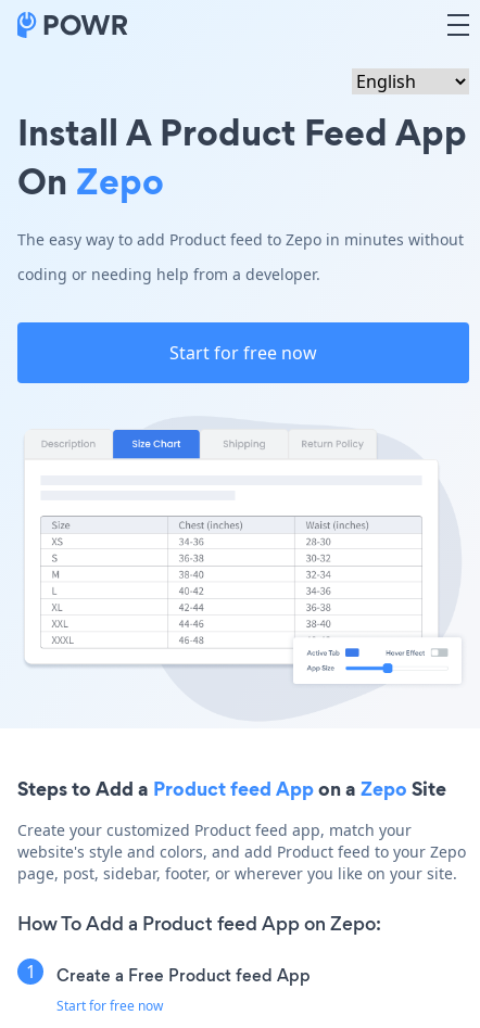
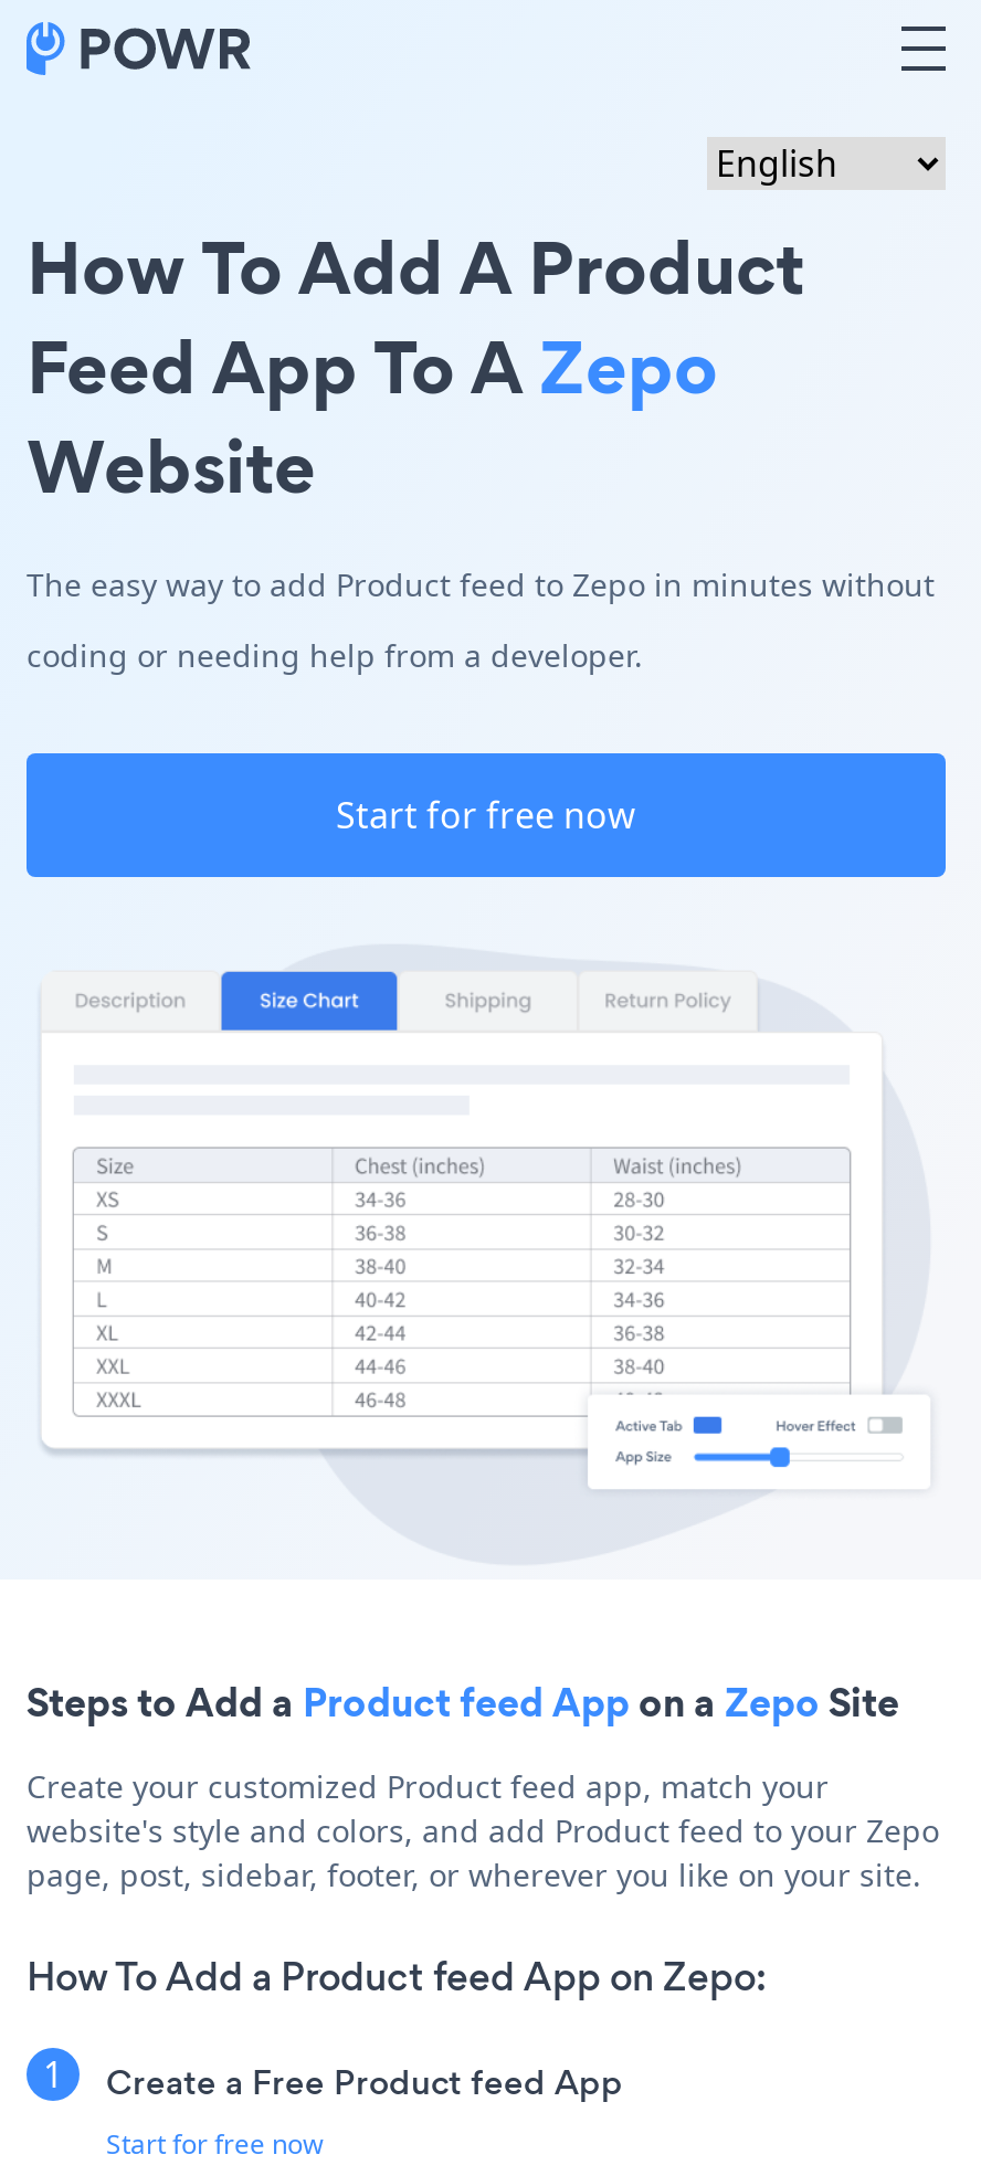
[17,106,467,206] Install A Product Feed App | On Zepo -> [27,214,804,517] How To Add A Product | Feed App To A Zepo | Website

